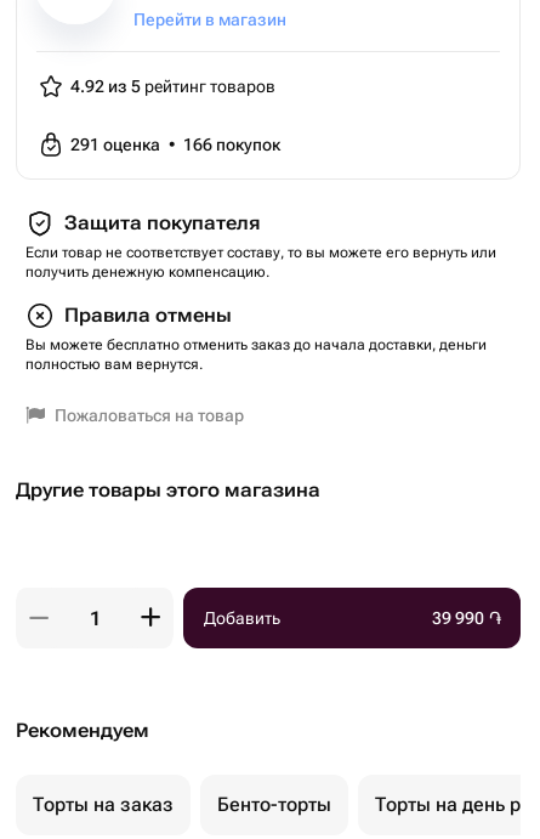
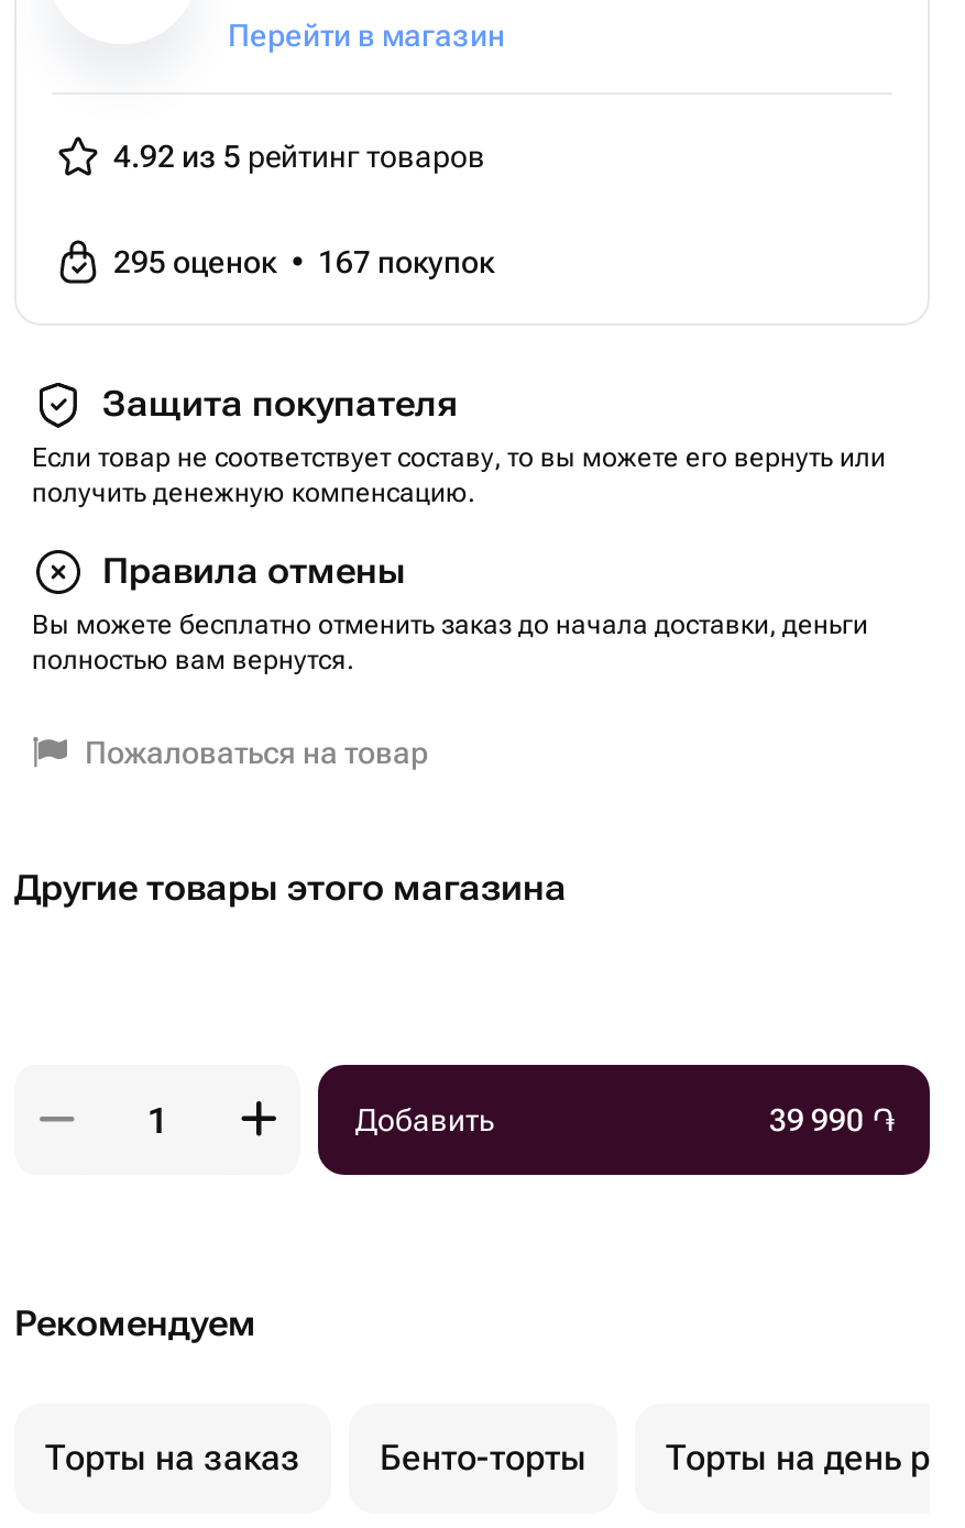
[70,135,280,154] 291 оценка • 166 покупок -> [113,244,494,279] 295 оценок • 167 покупок

